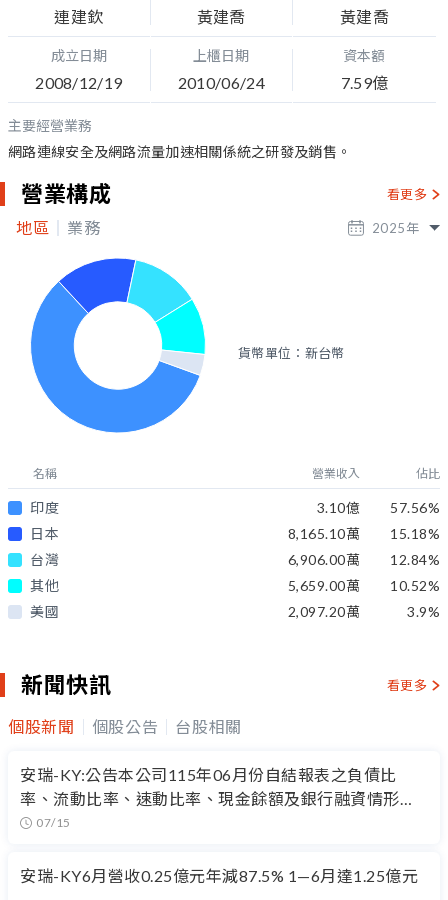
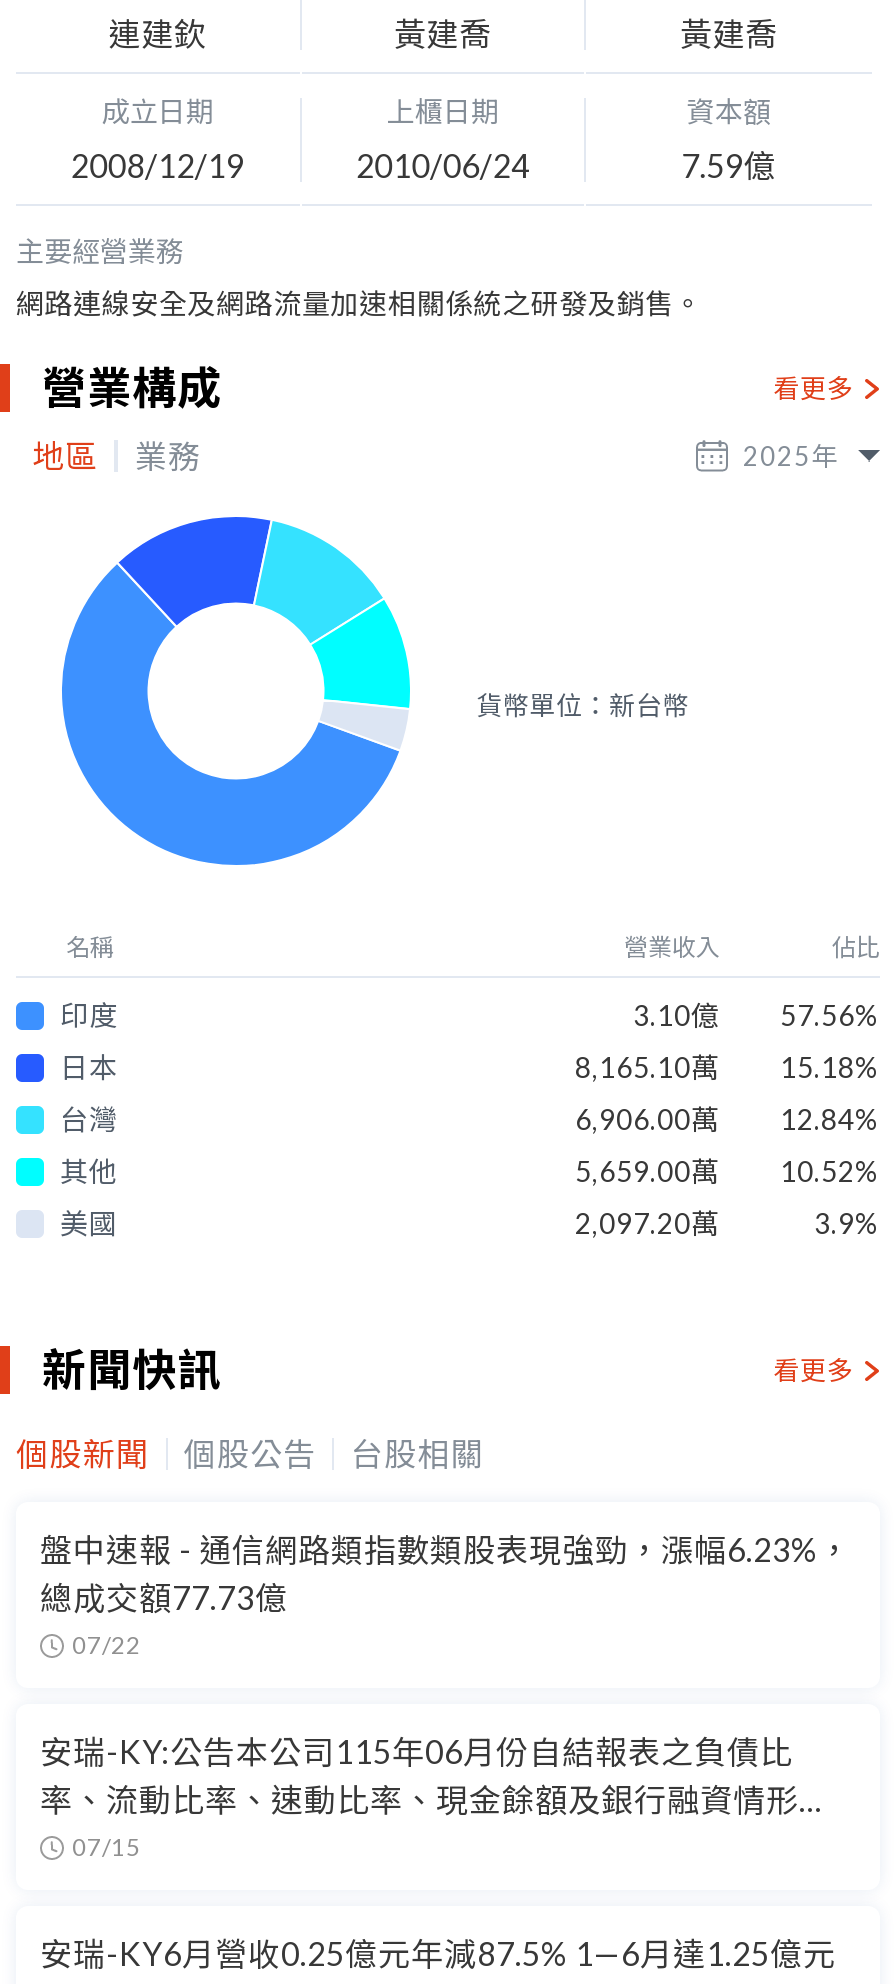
none -> [40,1530,851,1660] 盤中速報 - 通信網路類指數類股表現強勁，漲幅6.23%， | 總成交額77.73億 | 07/22

